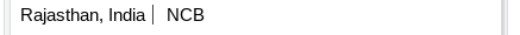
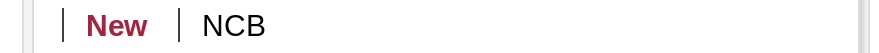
[20,5,145,25] Rajasthan, India -> [86,8,148,42] New

